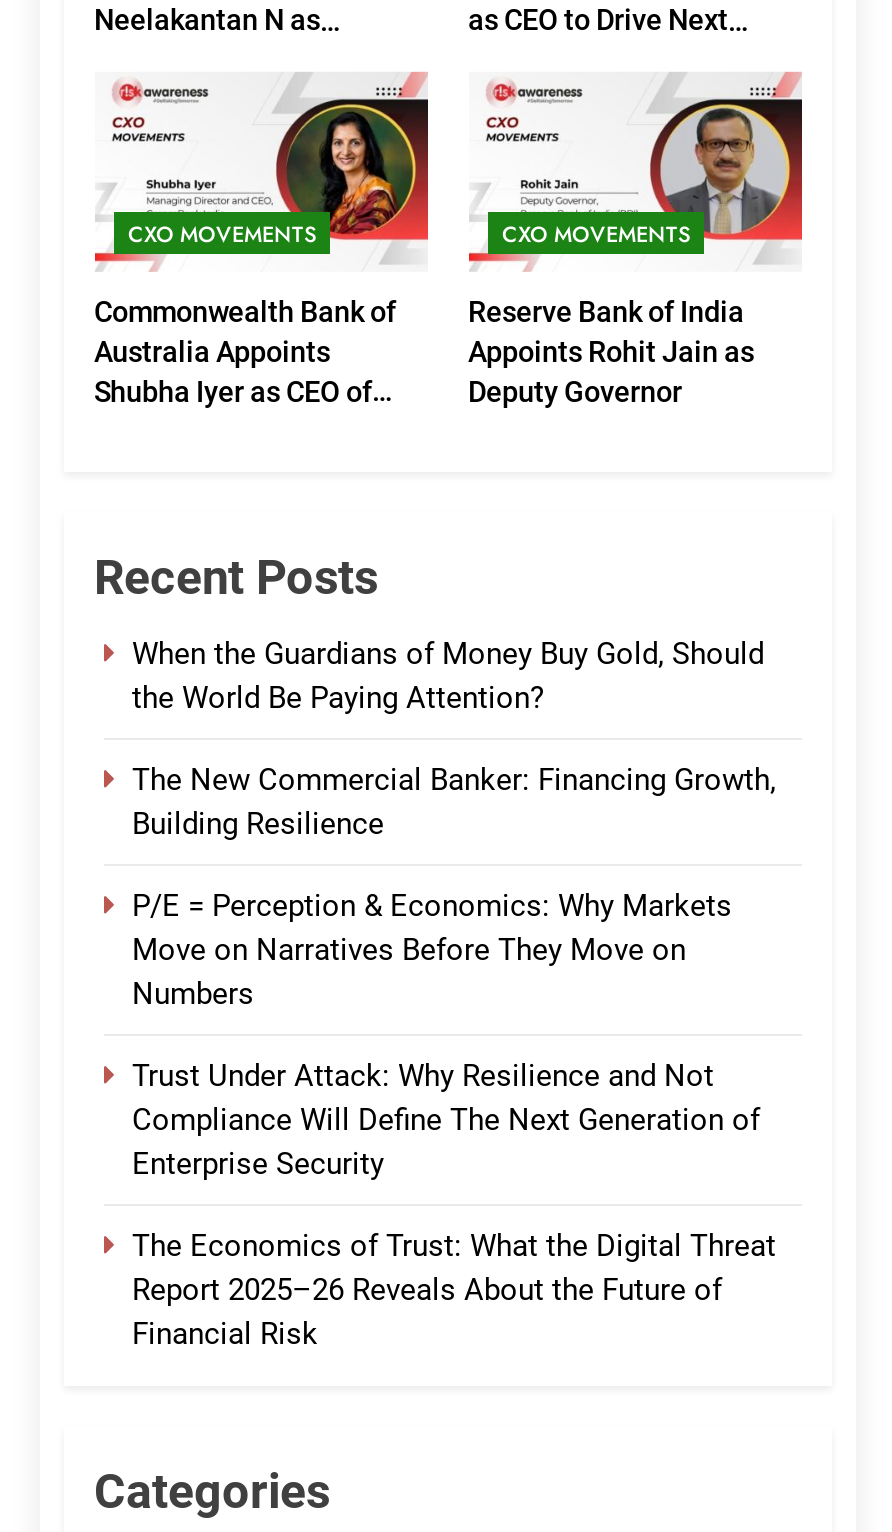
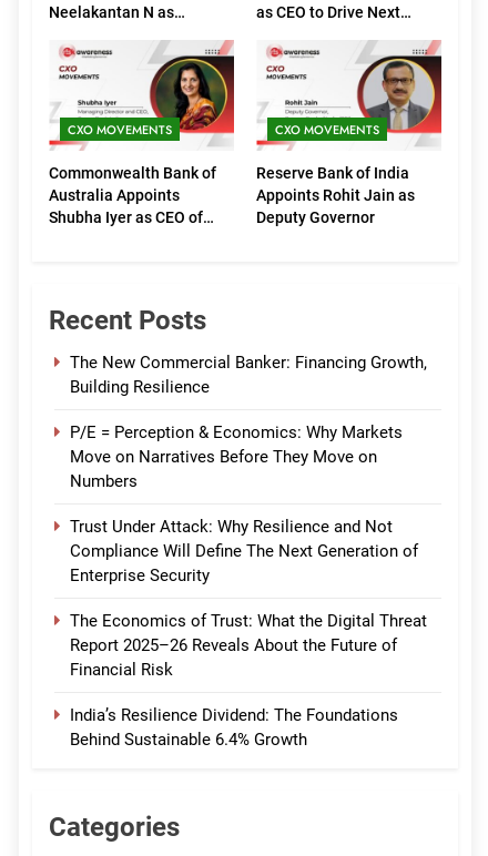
[132,636,764,716] When the Guardians of Money Buy Gold, Should | the World Be Paying Attention? -> none
moved [132,762,776,1352] -> [70,352,427,679]: The New Commercial Banker: Financing Growth, | Building Resilience | P/E = Perception & Economics: Why Markets | ... | Report 2025–26 Reveals About the Future of | Financial Risk
none -> [70,705,398,749] India’s Resilience Dividend: The Foundations | Behind Sustainable 6.4% Growth

